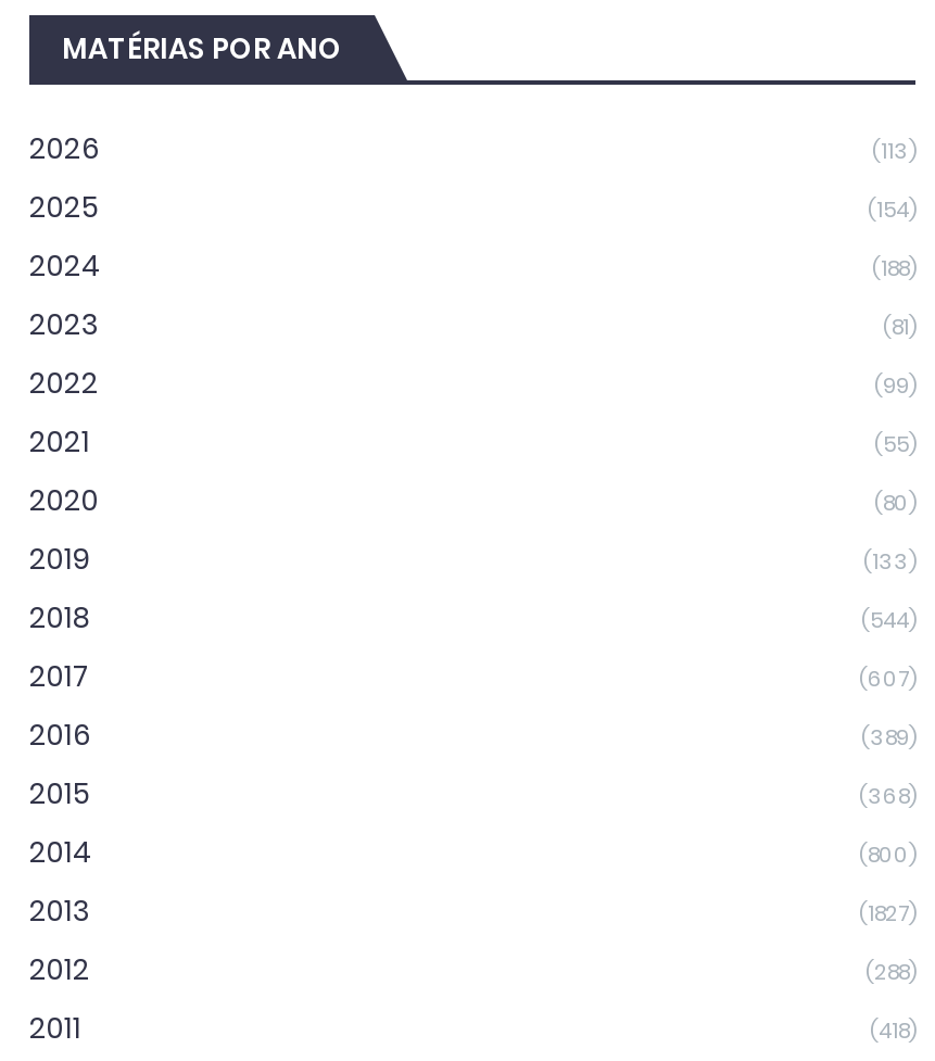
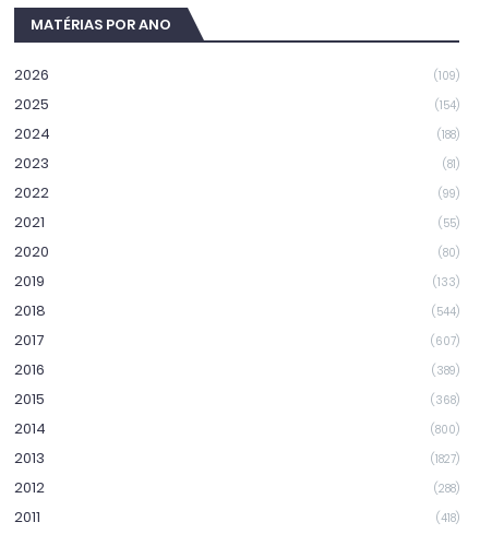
[872,134,915,167] (113) -> [434,68,459,85] (109)

